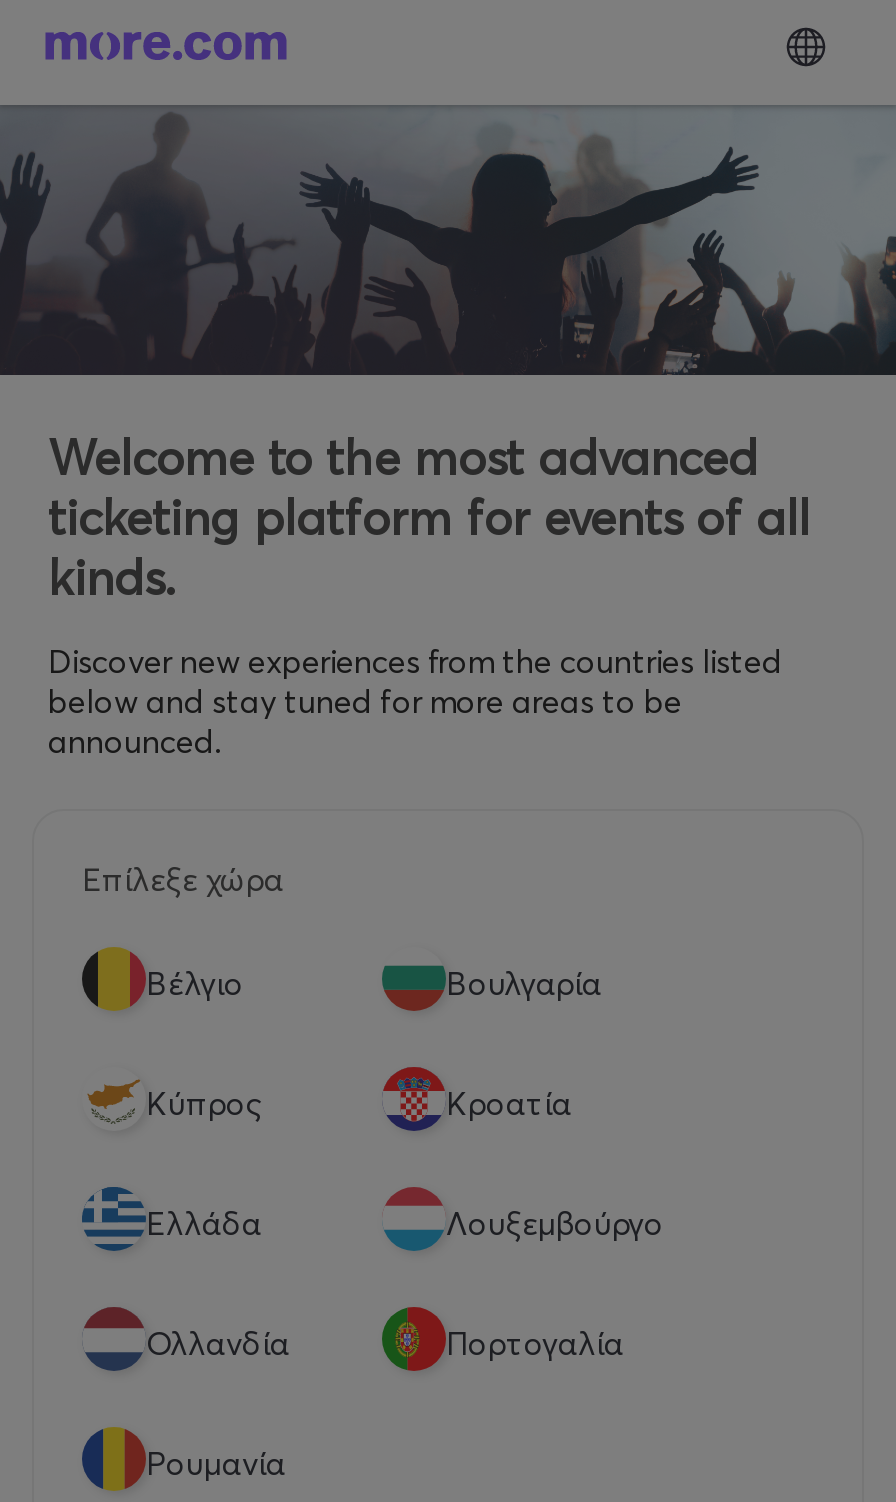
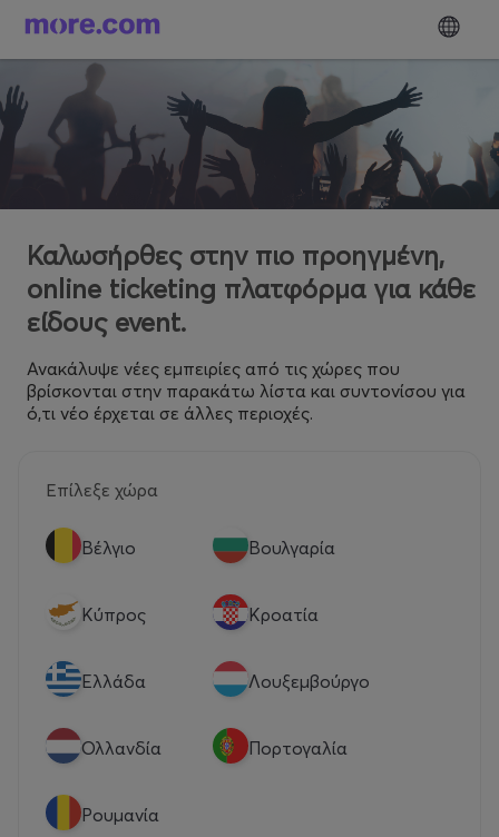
[48,428,810,606] Welcome to the most advanced | ticketing platform for events of all | kinds. -> [27,239,476,338] Καλωσήρθες στην πιο προηγμένη, | online ticketing πλατφόρμα για κάθε | είδους event.
[48,640,782,760] Discover new experiences from the countries listed | below and stay tuned for more areas to be | announced. -> [27,357,466,424] Ανακάλυψε νέες εμπειρίες από τις χώρες που | βρίσκονται στην παρακάτω λίστα και συντονίσου για | ό,τι νέο έρχεται σε άλλες περιοχές.

